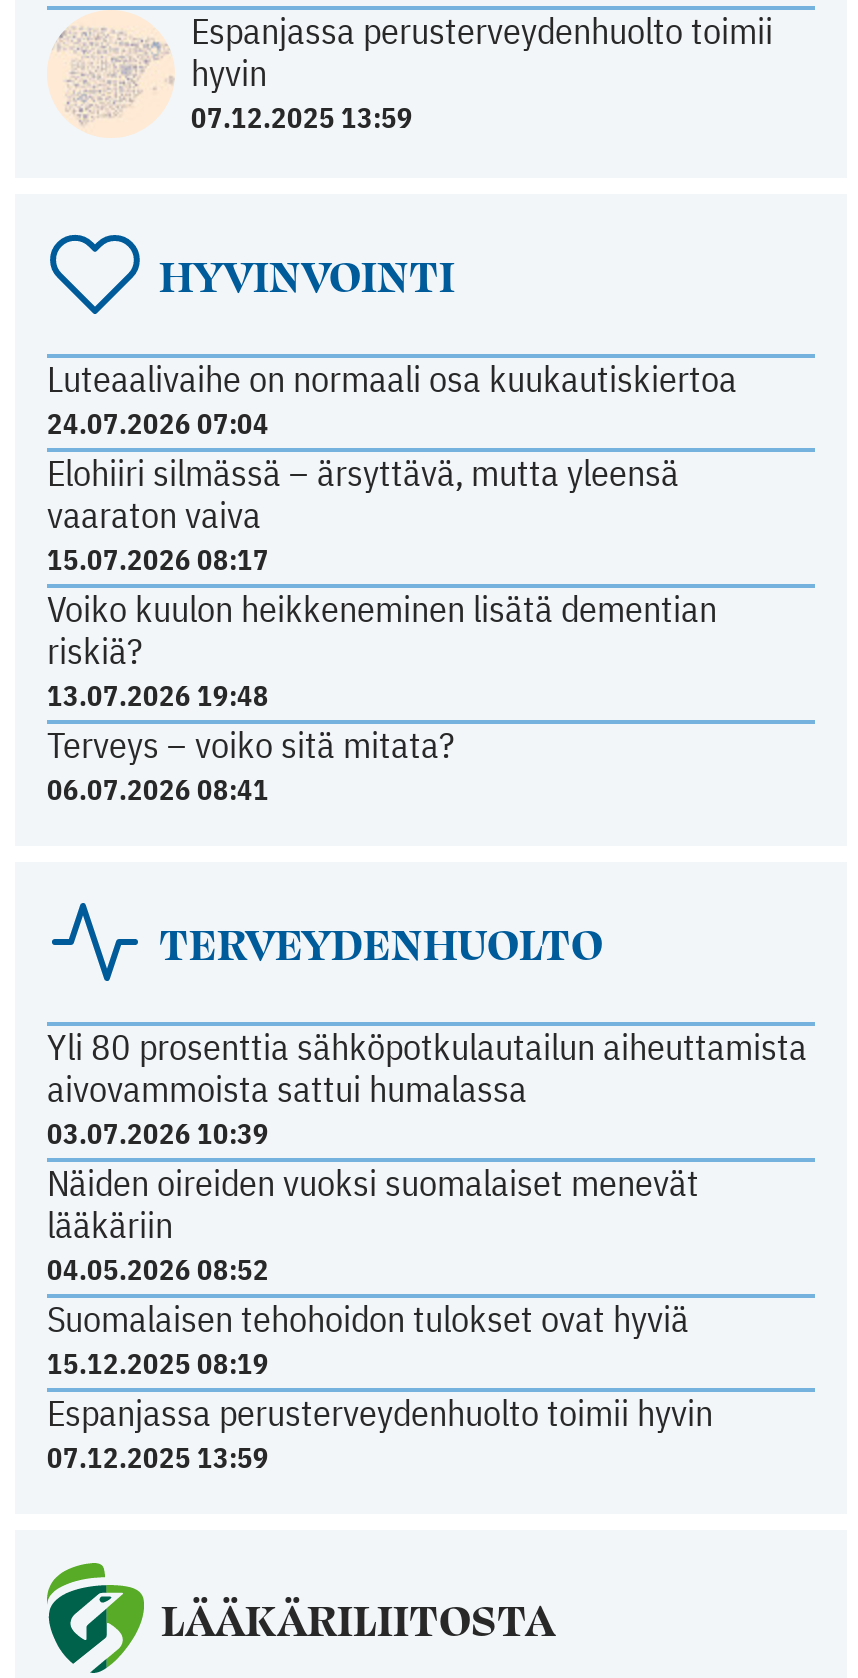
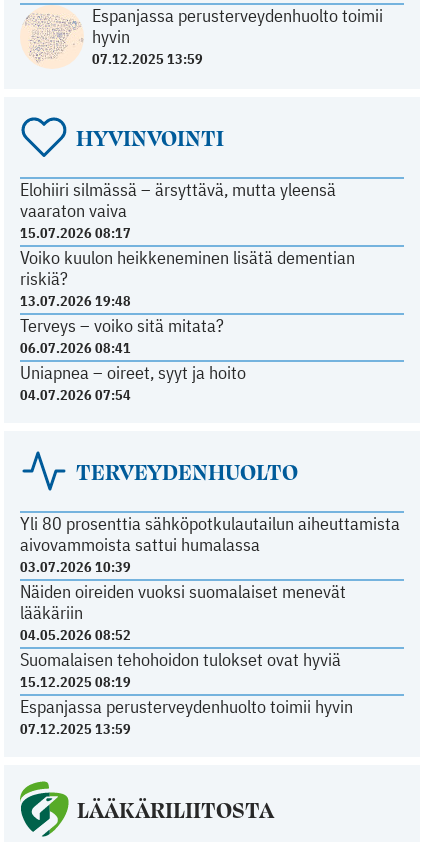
[47,357,737,443] Luteaalivaihe on normaali osa kuukautiskiertoa | 24.07.2026 07:04 -> none
moved [47,451,717,808] -> [20,178,355,357]: Elohiiri silmässä – ärsyttävä, mutta yleensä | vaaraton vaiva | 15.07.2026 08:17 | Voiko kuulon heikkeneminen lisätä dementian | riskiä? | 13.07.2026 19:48 | Terveys – voiko sitä mitata? | 06.07.2026 08:41
none -> [20,361,246,404] Uniapnea – oireet, syyt ja hoito | 04.07.2026 07:54

